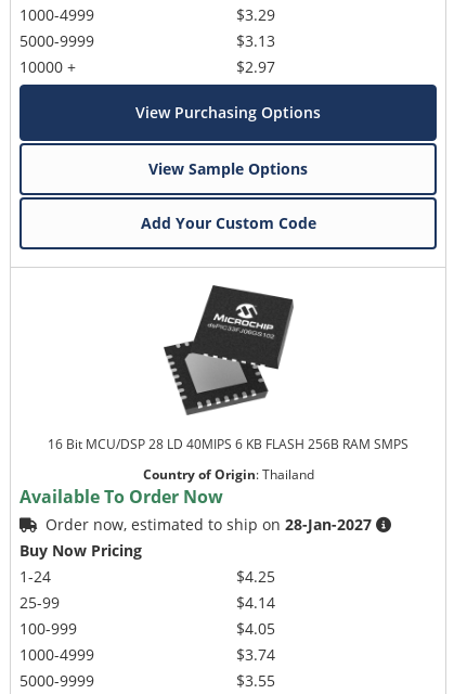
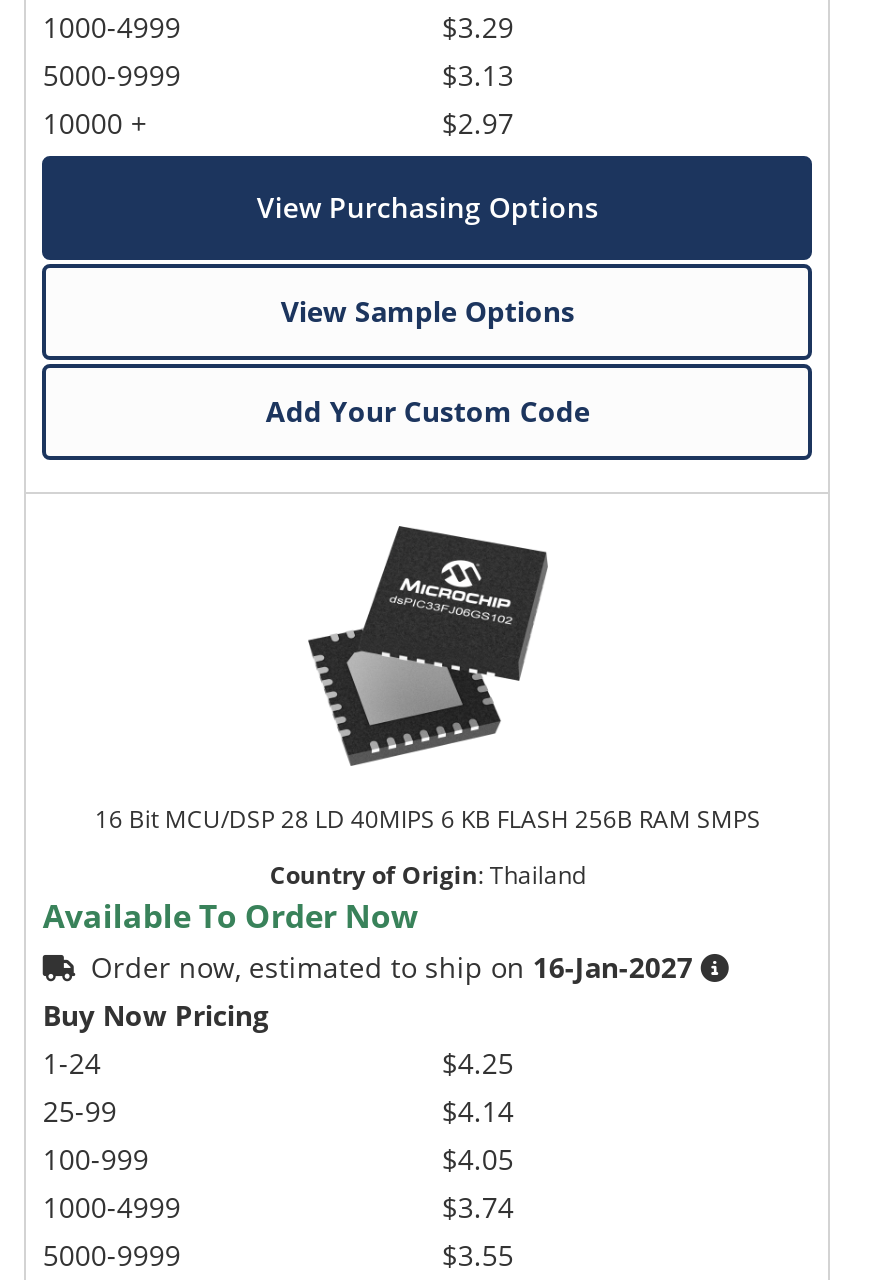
[46,514,372,534] Order now, estimated to ship on 28-Jan-2027 -> [91,947,693,985] Order now, estimated to ship on 16-Jan-2027

